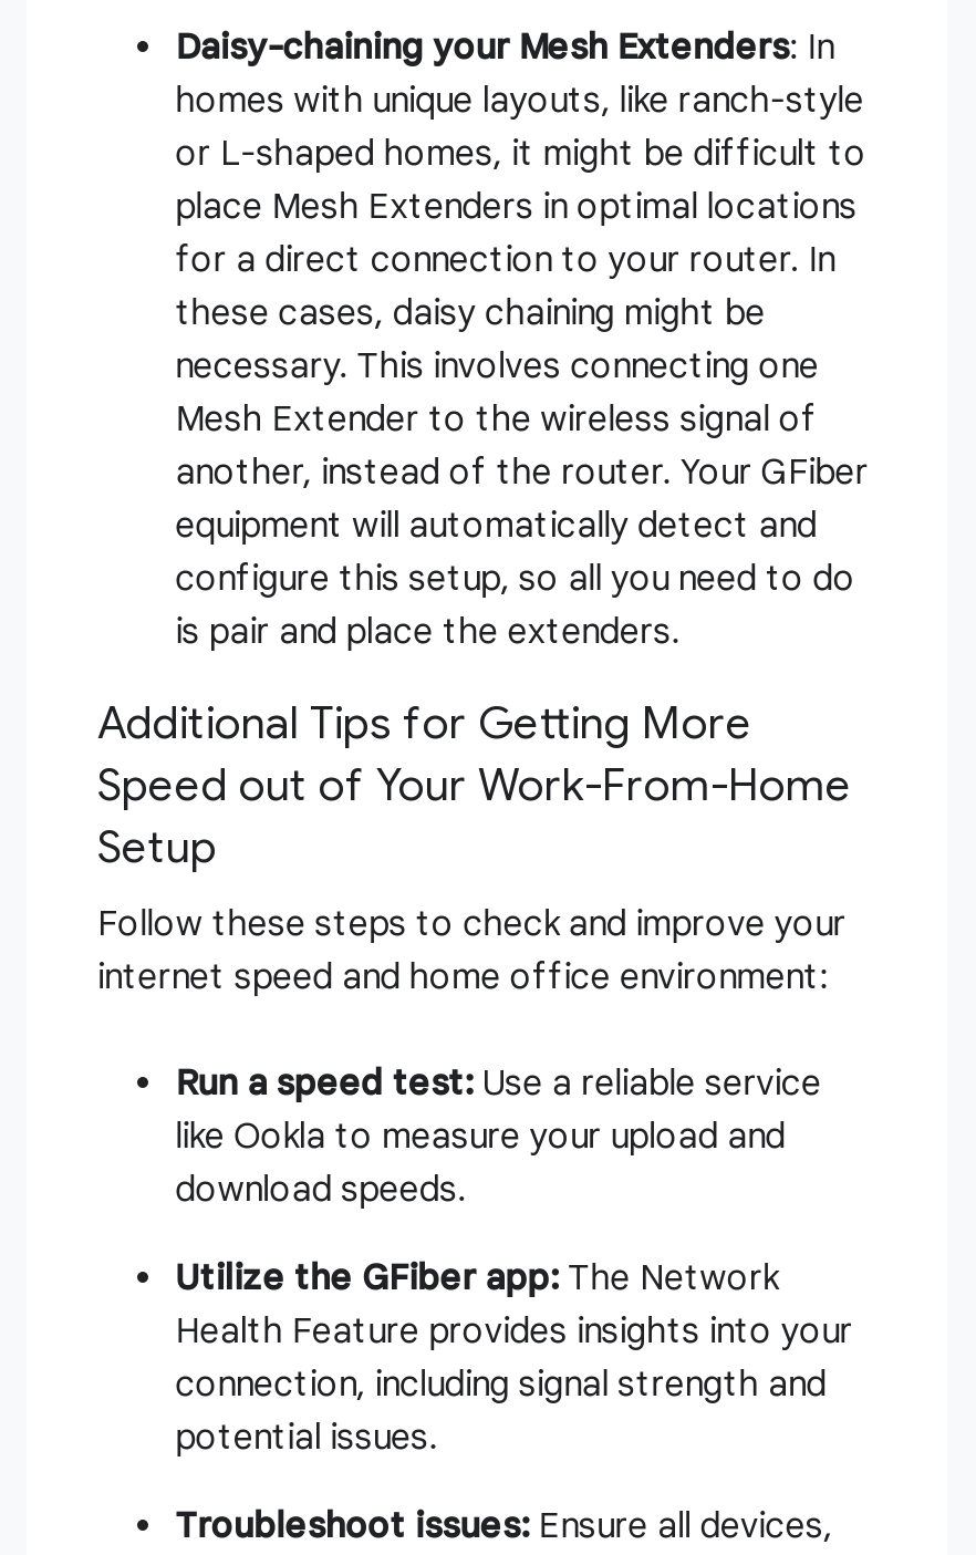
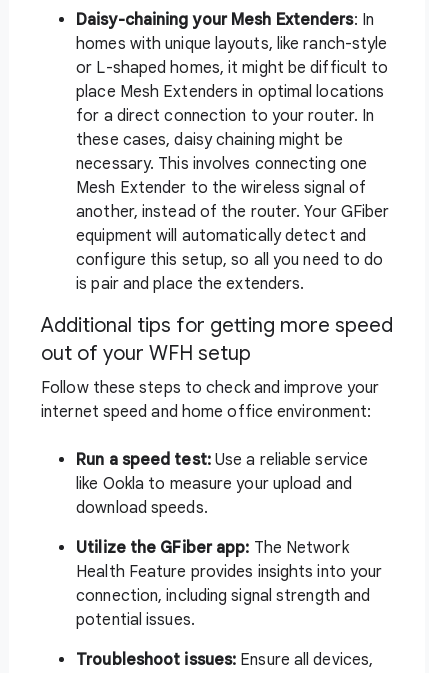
[97,697,852,876] Additional Tips for Getting More | Speed out of Your Work-From-Home | Setup -> [41,313,393,366] Additional tips for getting more speed | out of your WFH setup

